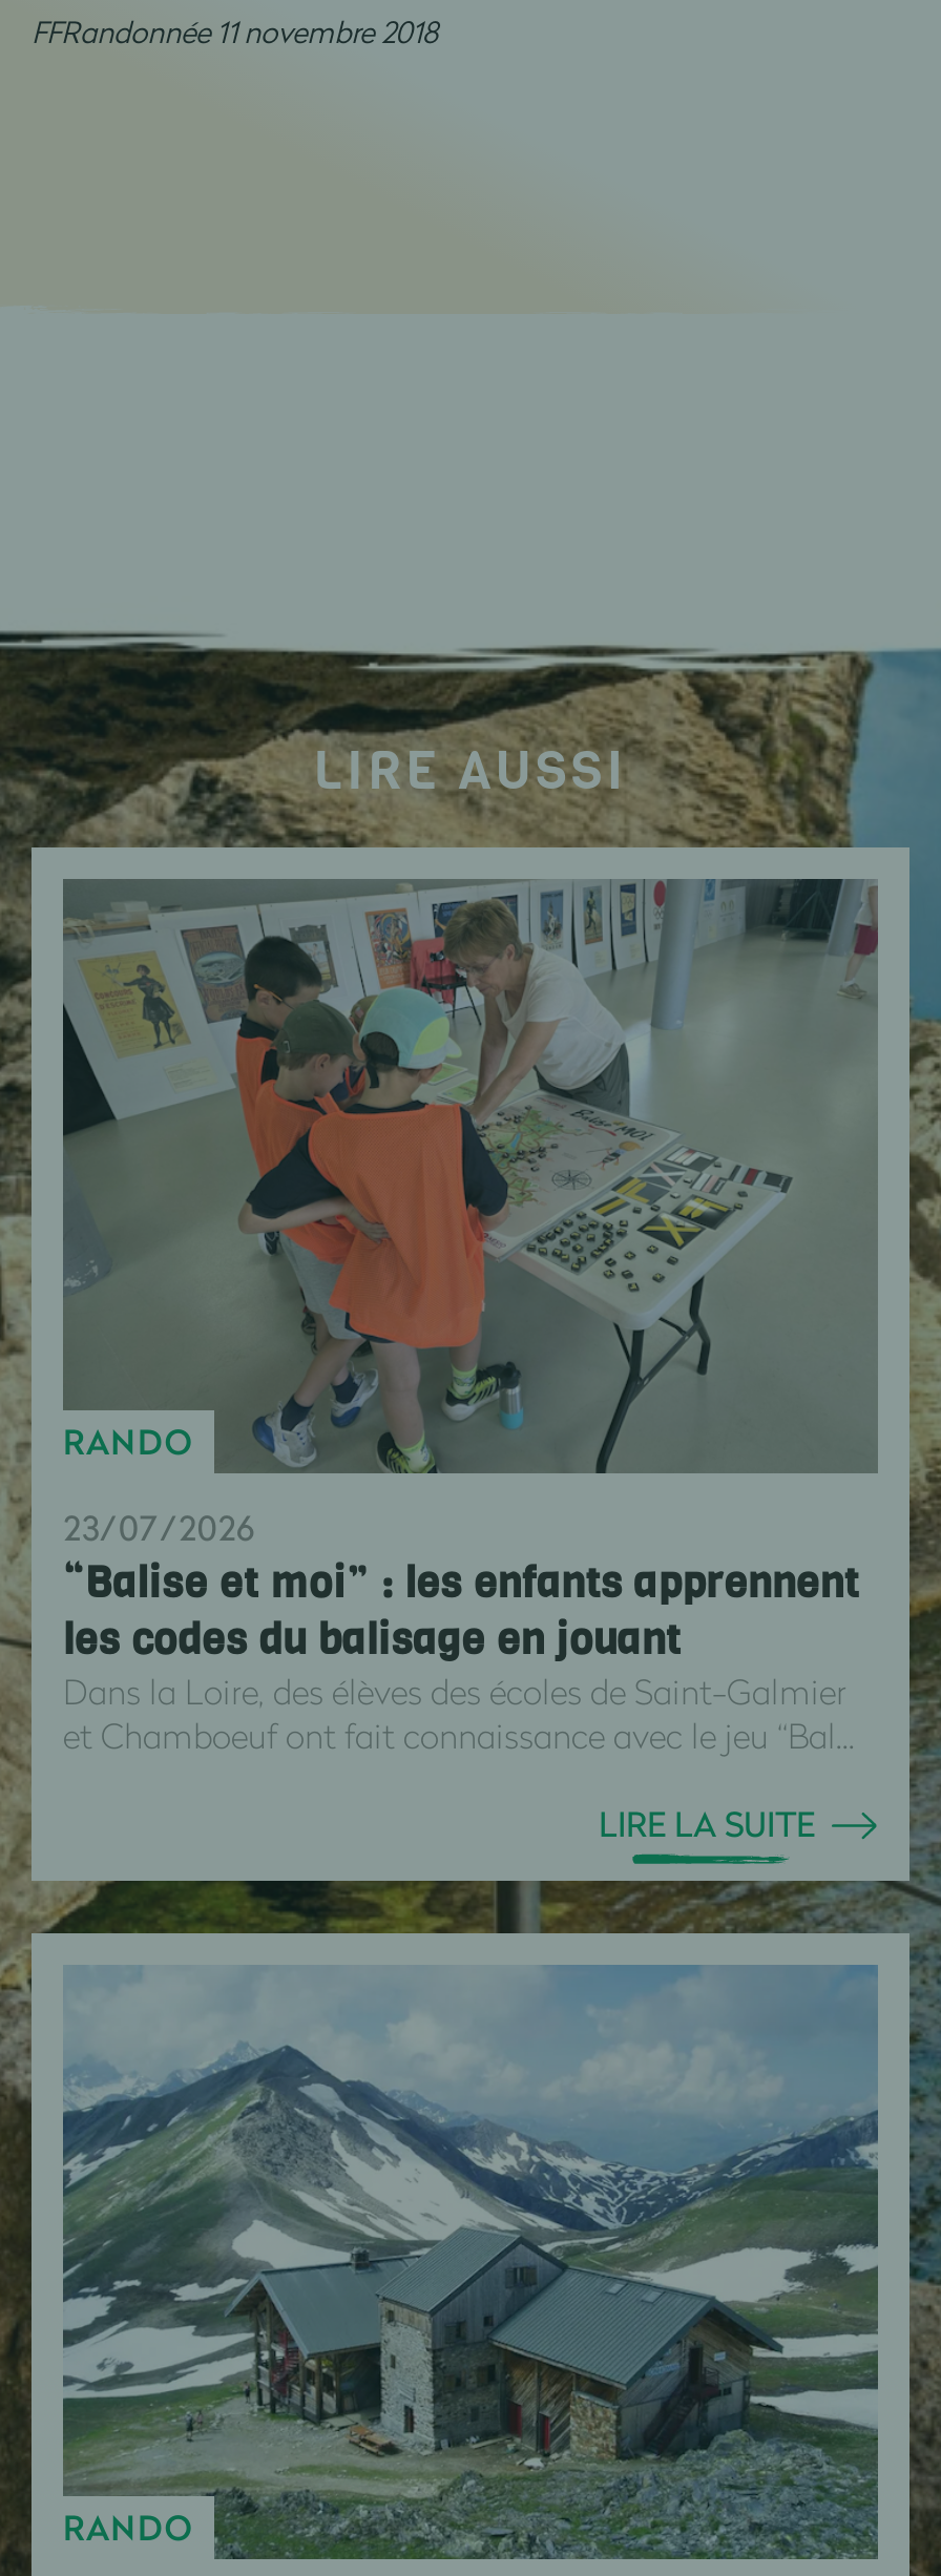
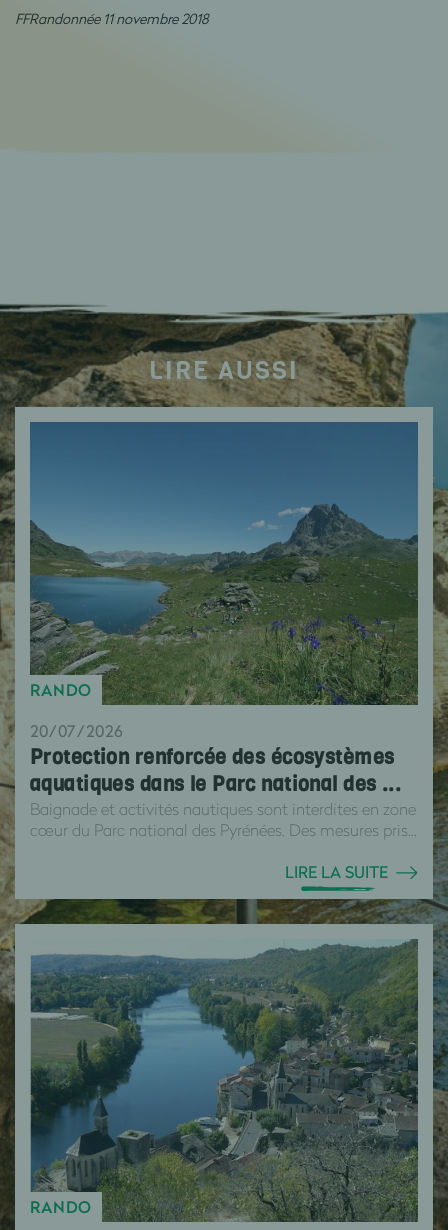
[61,877,880,1757] [image] | 23/07/2026 | “Balise et moi” : les enfants apprennent | les codes du balisage en jouant | Dans la Loire, des élèves des écoles de Saint-Galmier | et Chamboeuf ont fait connaissance avec le jeu “Bal... -> [29,421,419,840] [image] | 20/07/2026 | Protection renforcée des écosystèmes | aquatiques dans le Parc national des ... | Baignade et activités nautiques sont interdites en zone | cœur du Parc national des Pyrénées. Des mesures pris...
[61,1965,878,2559] [image] -> [30,938,419,1222] [image]

